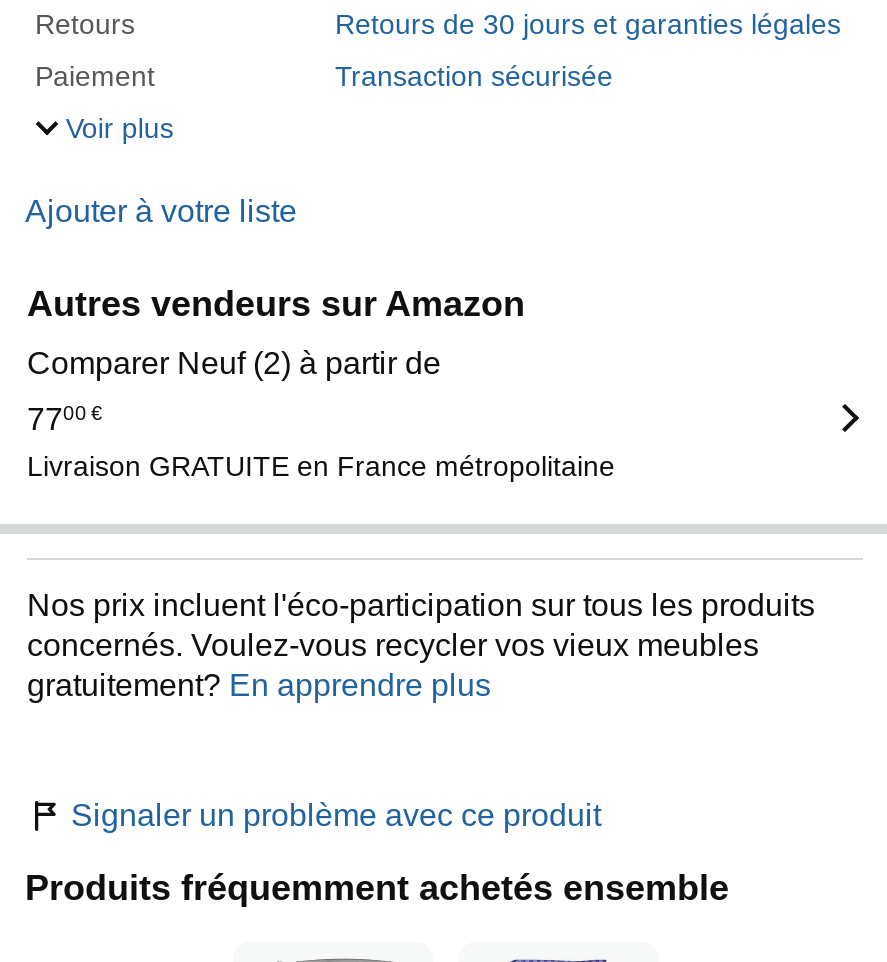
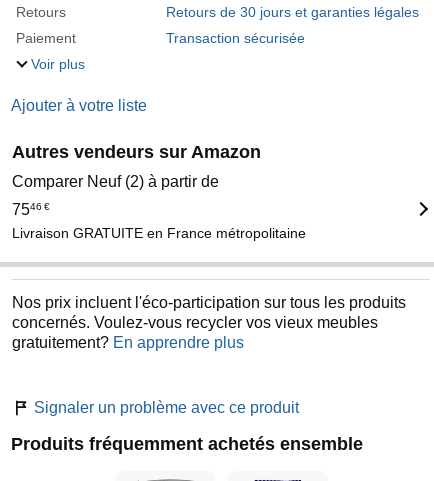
[27,403,103,437] 7700 € -> [12,201,50,218] 7546 €

